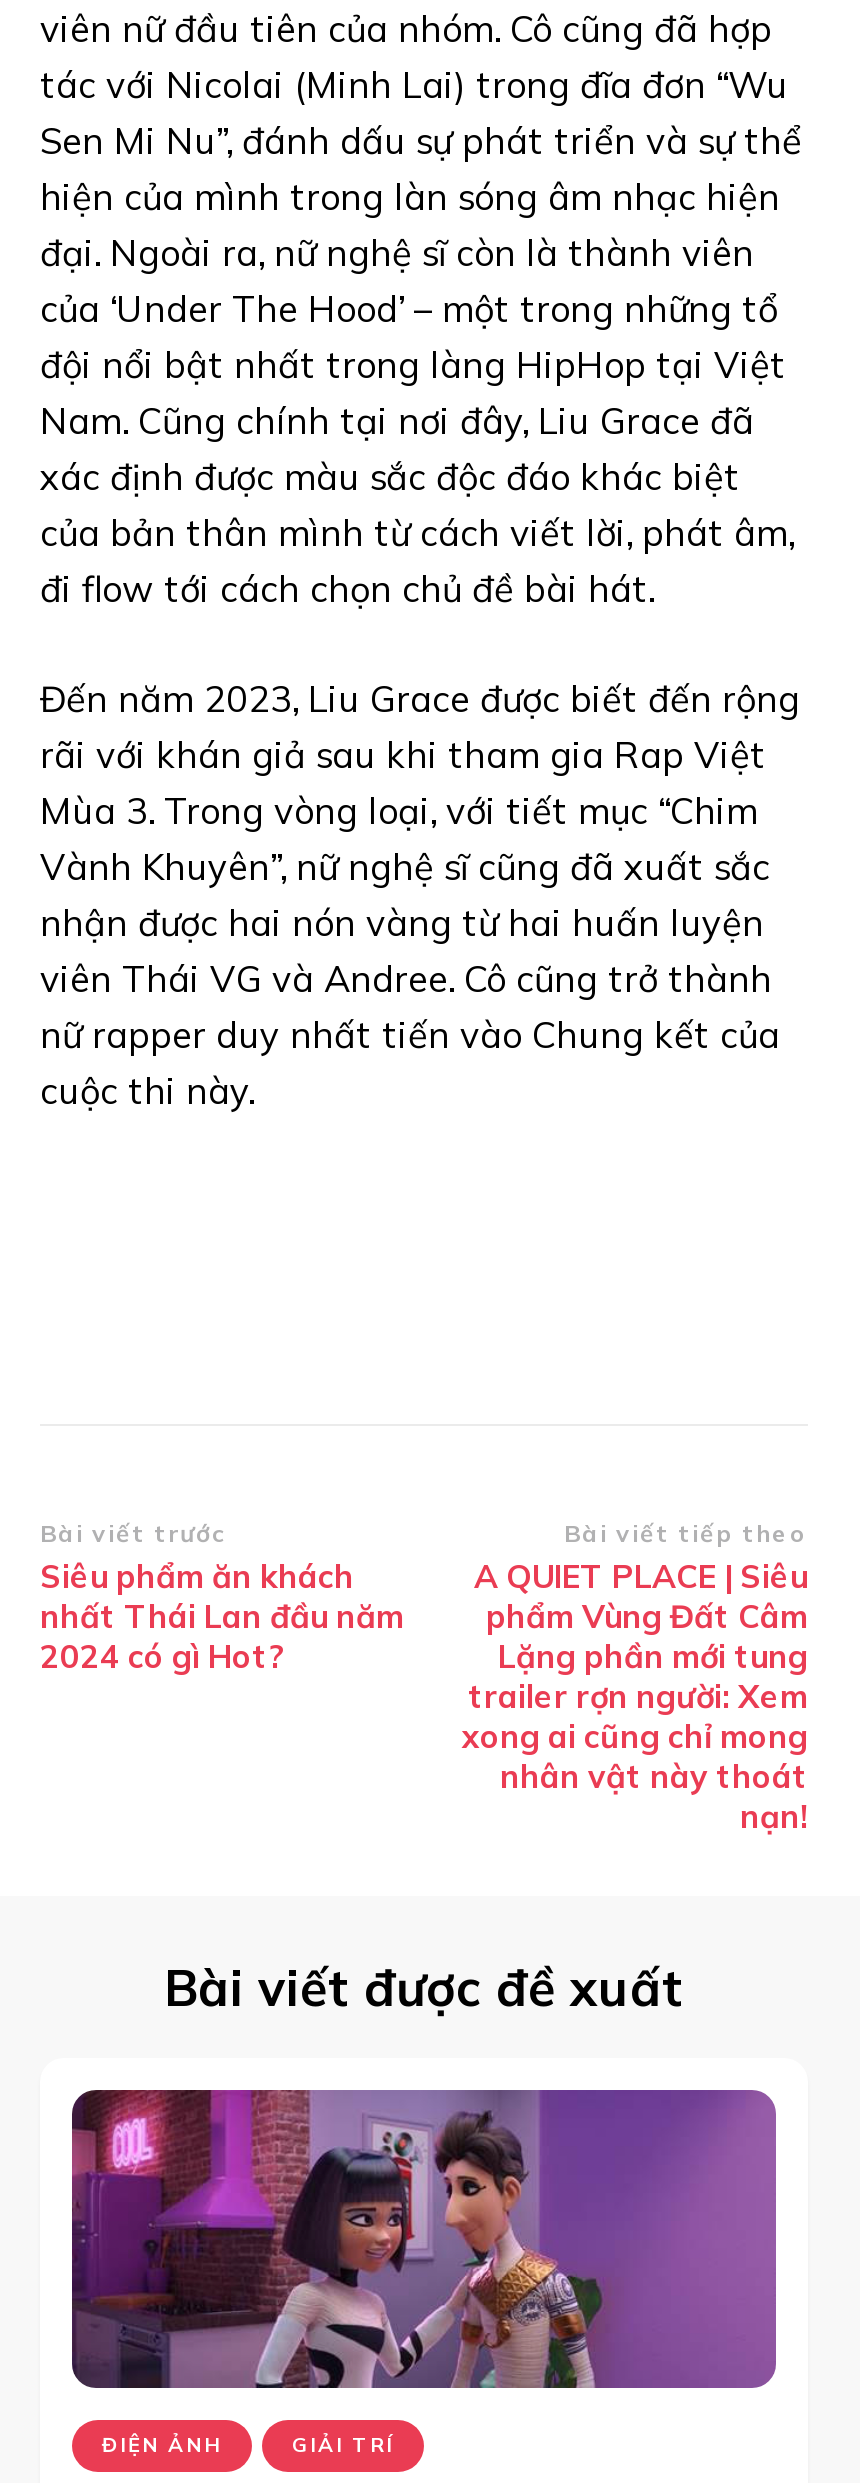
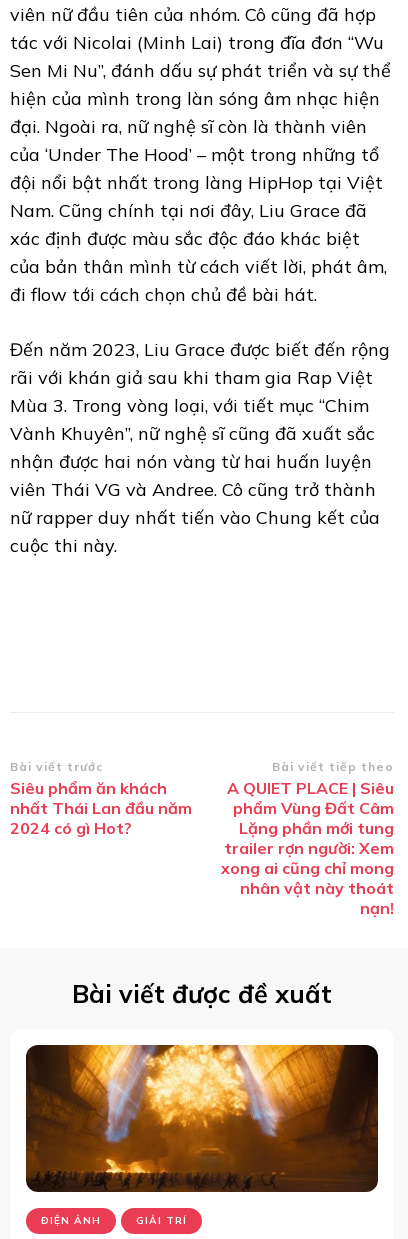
[70,2088,778,2390] [image] -> [25,1044,379,1193] [image]

